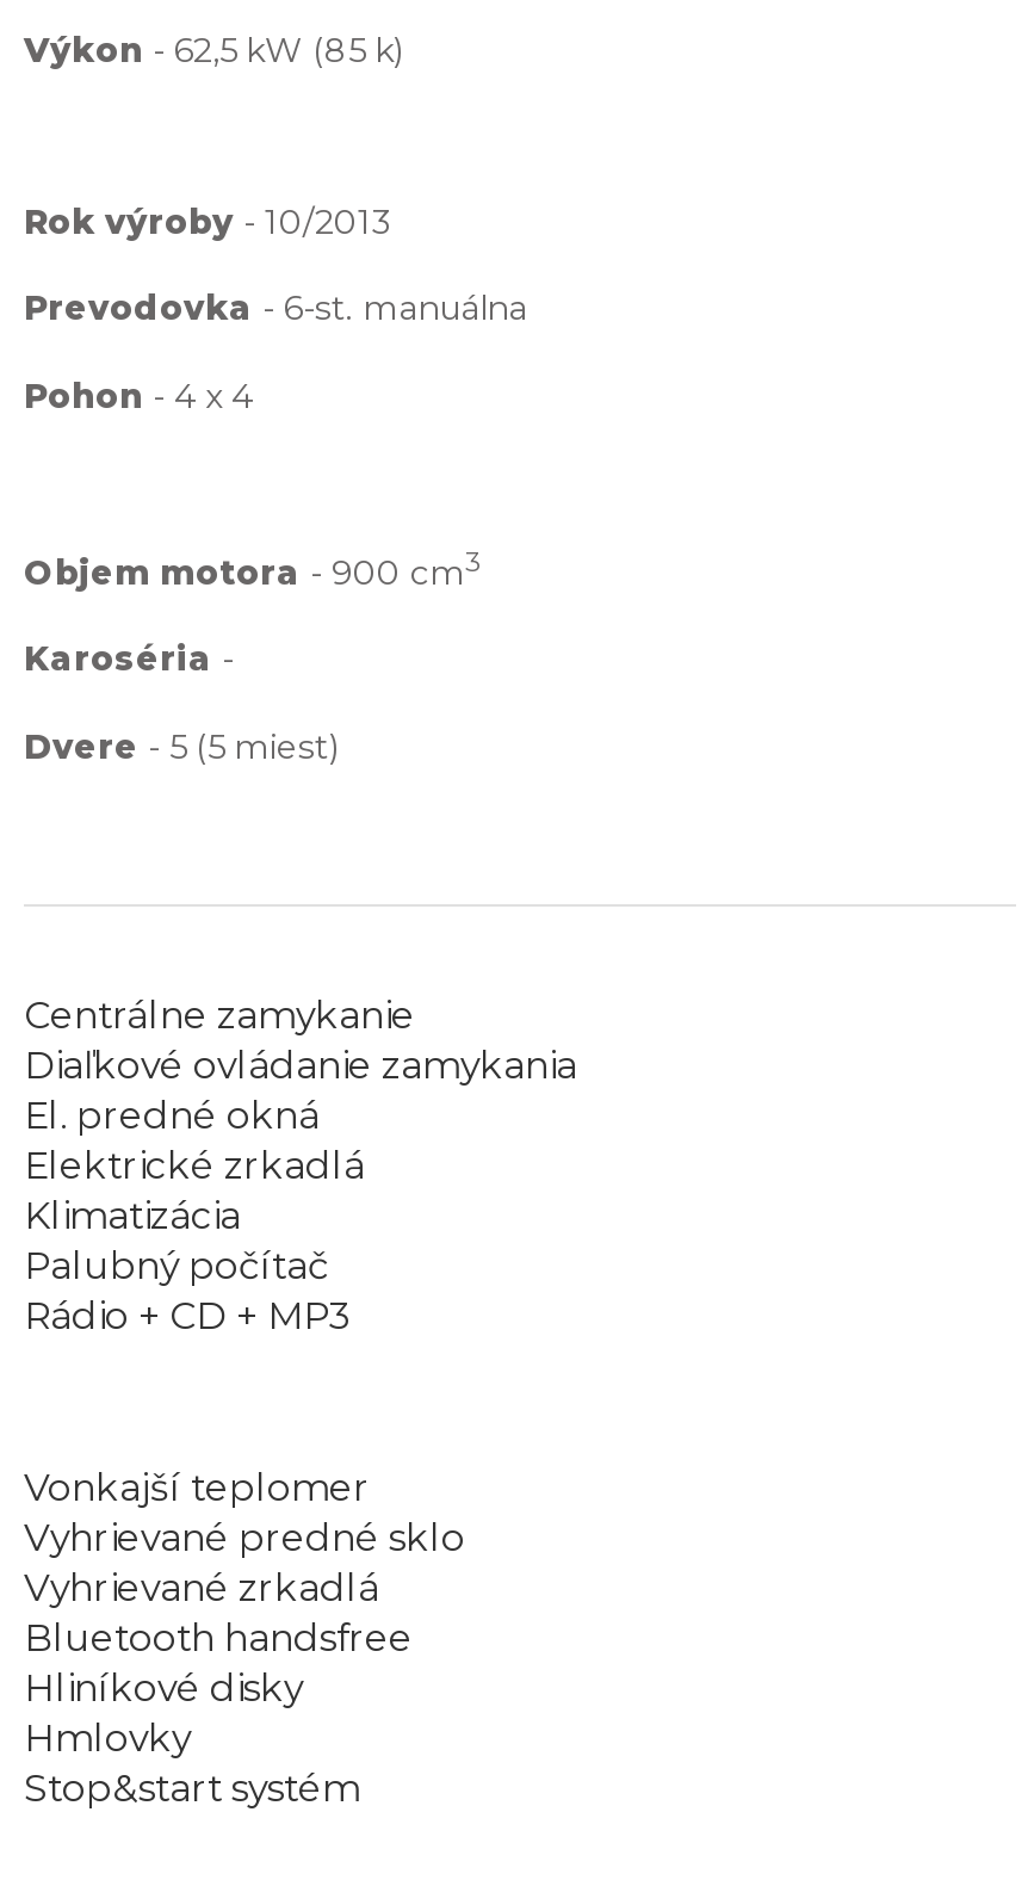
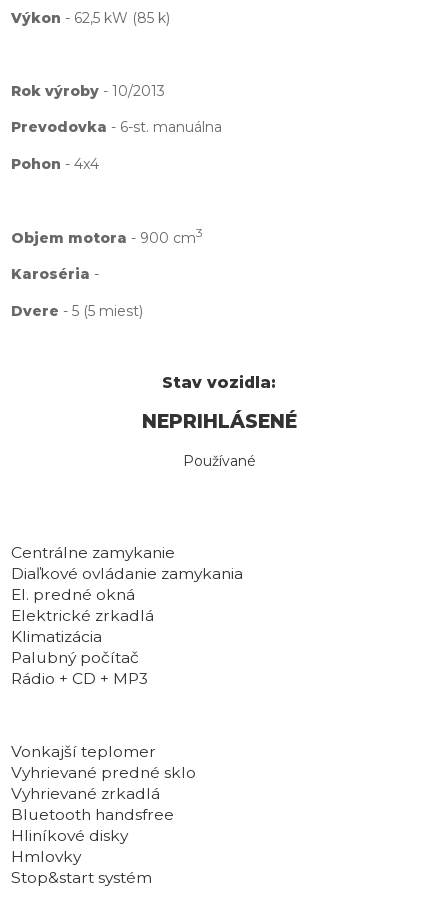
none -> [141,373,296,470] Stav vozidla: | NEPRIHLÁSENÉ | Používané

